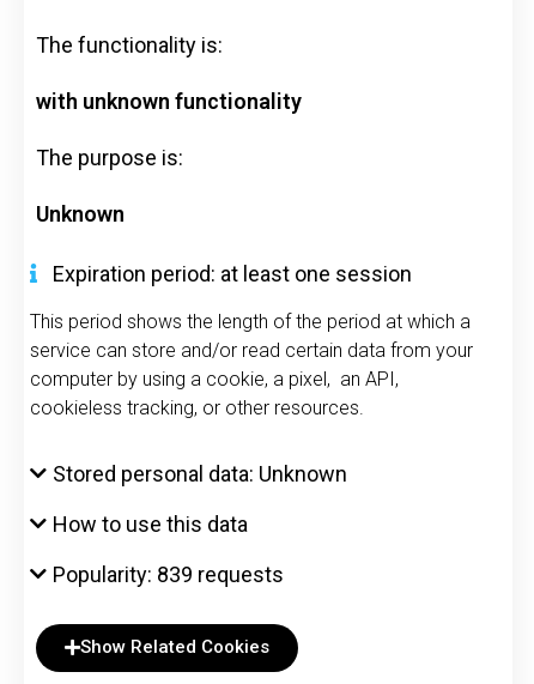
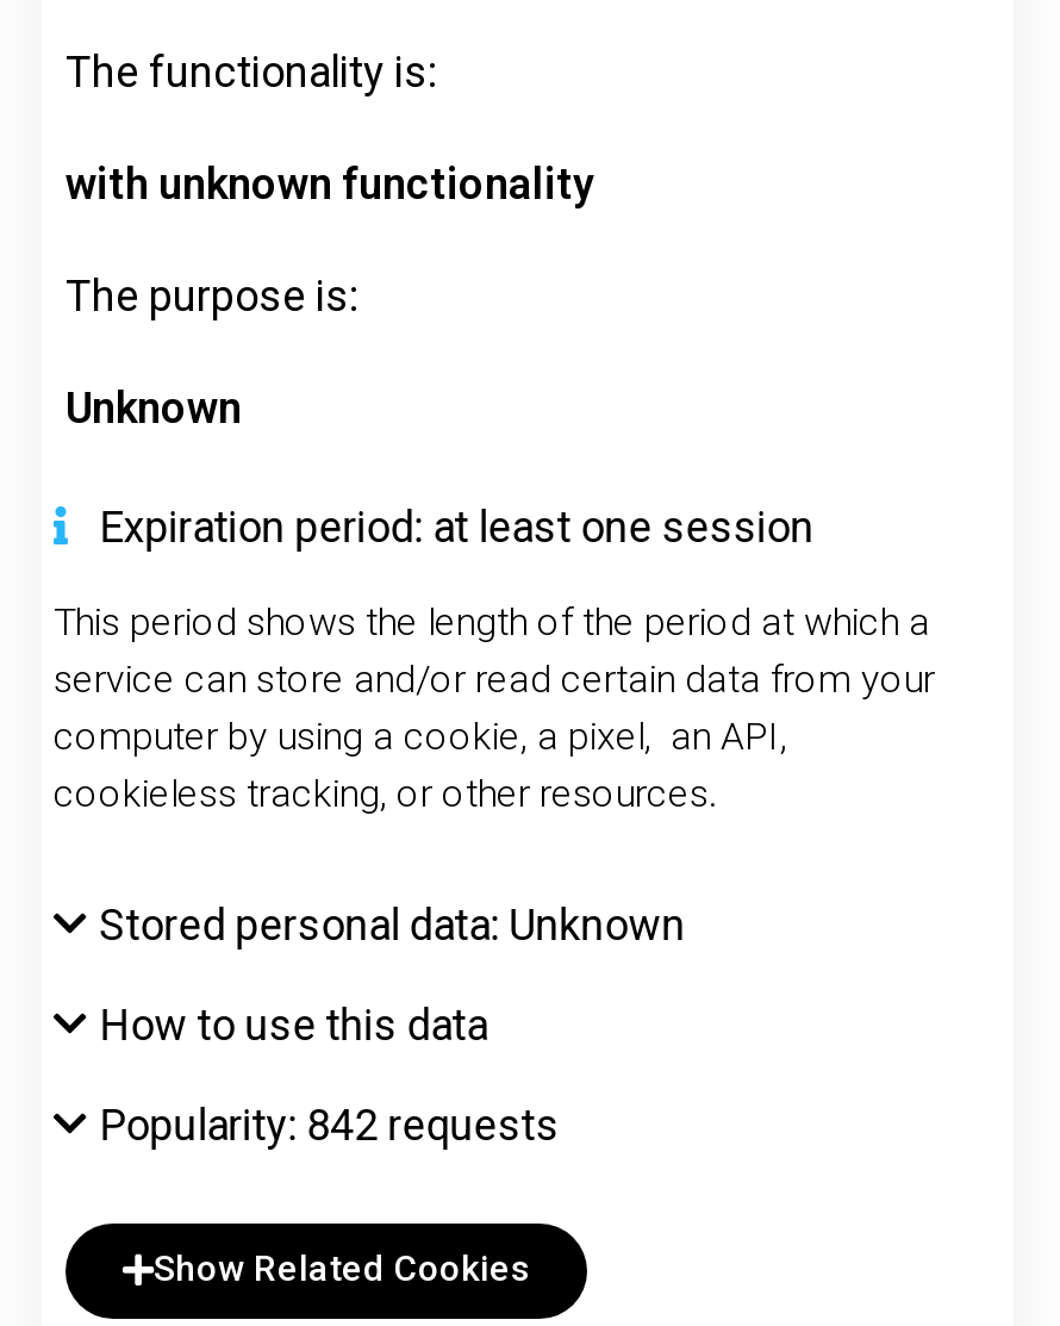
[53,562,284,587] Popularity: 839 requests -> [99,1099,559,1149] Popularity: 842 requests

